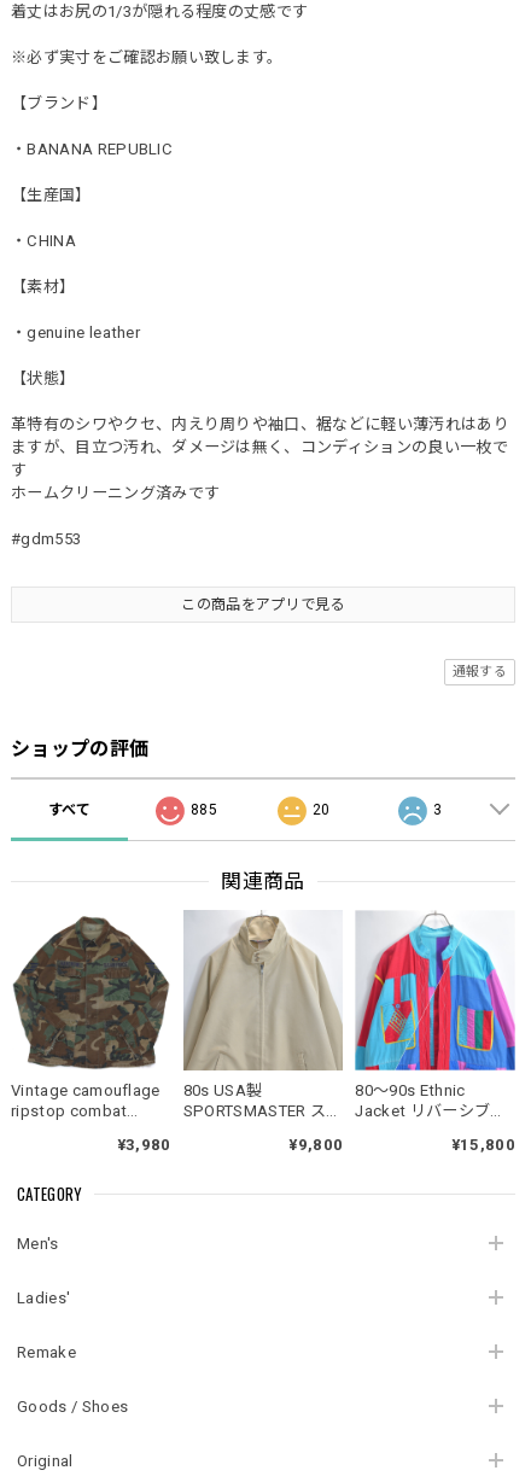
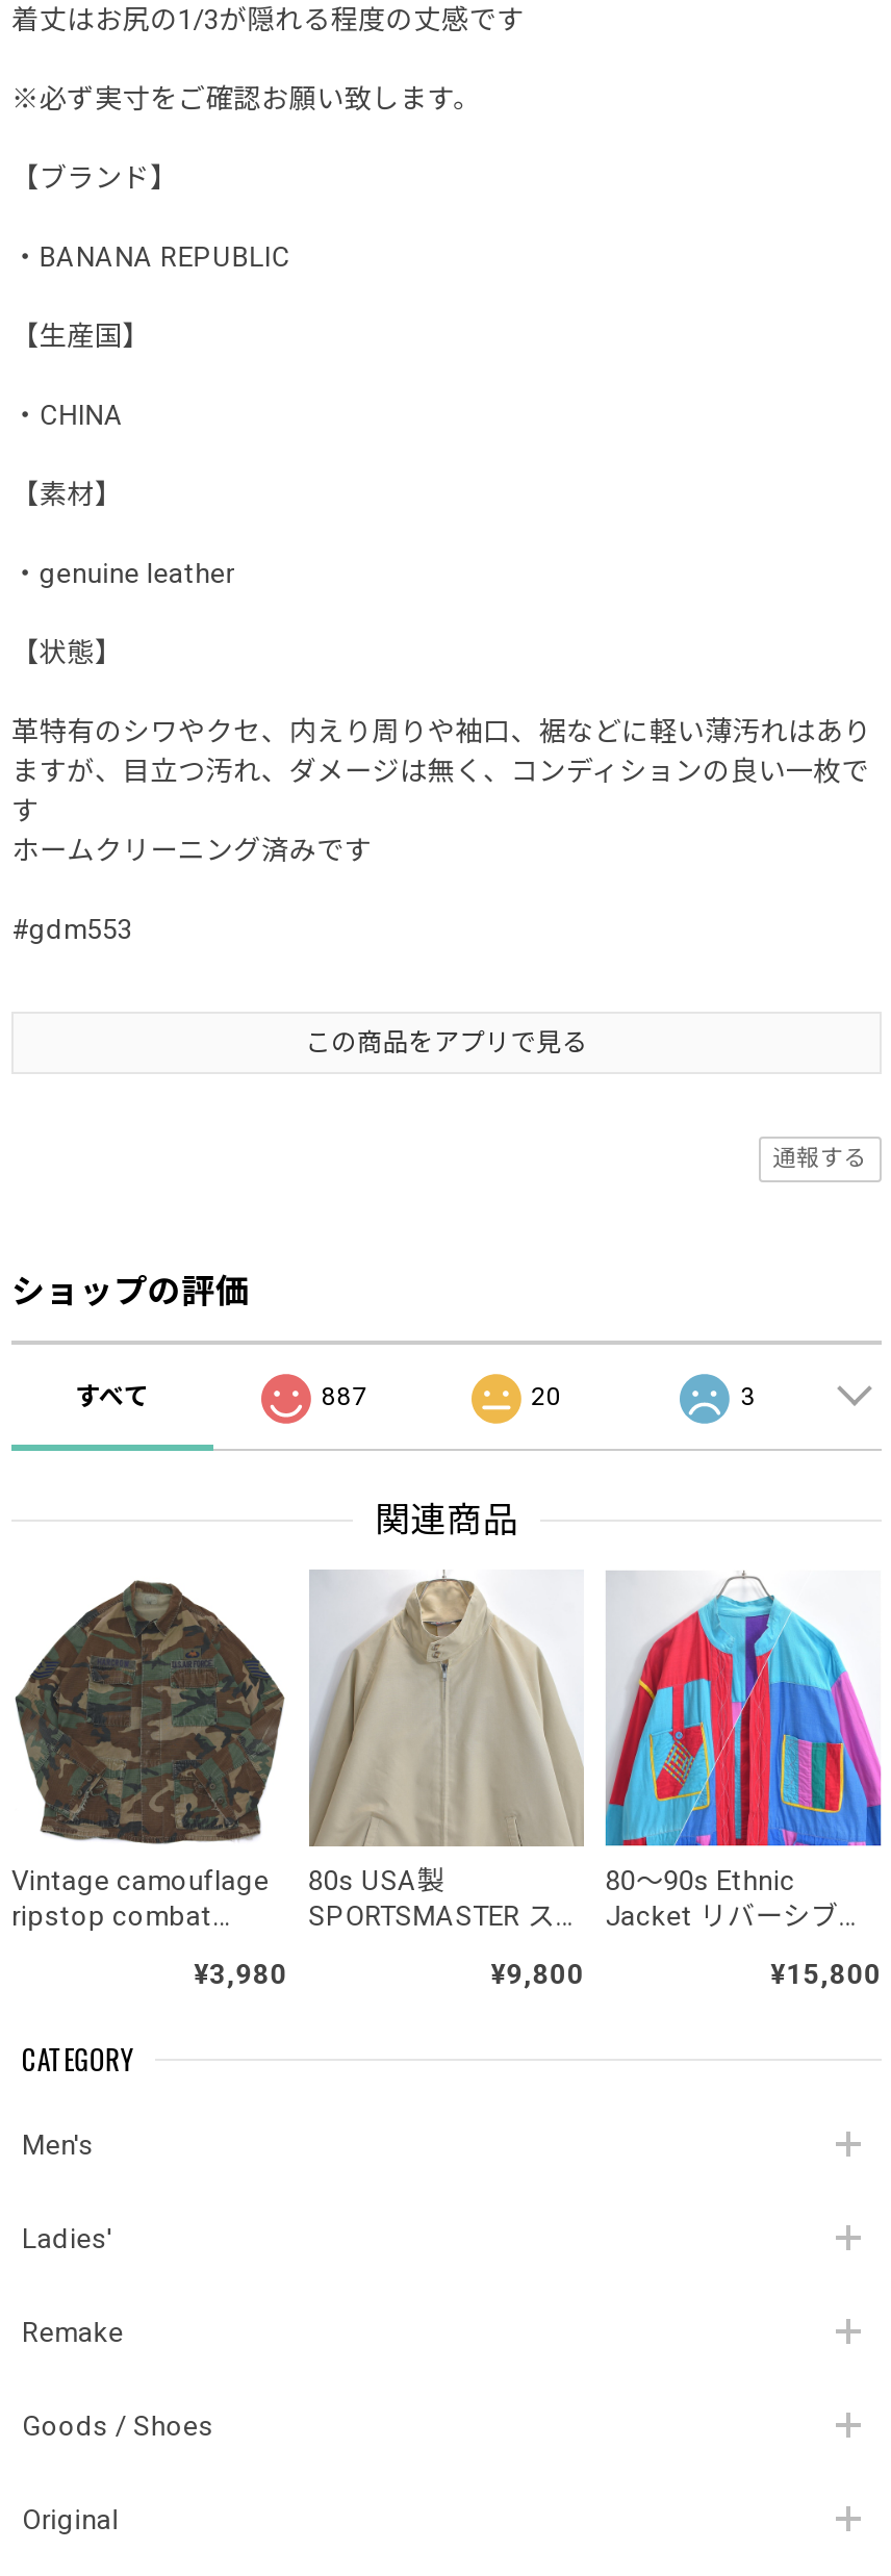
[191,802,217,819] 885 -> [322,1383,367,1412] 887

